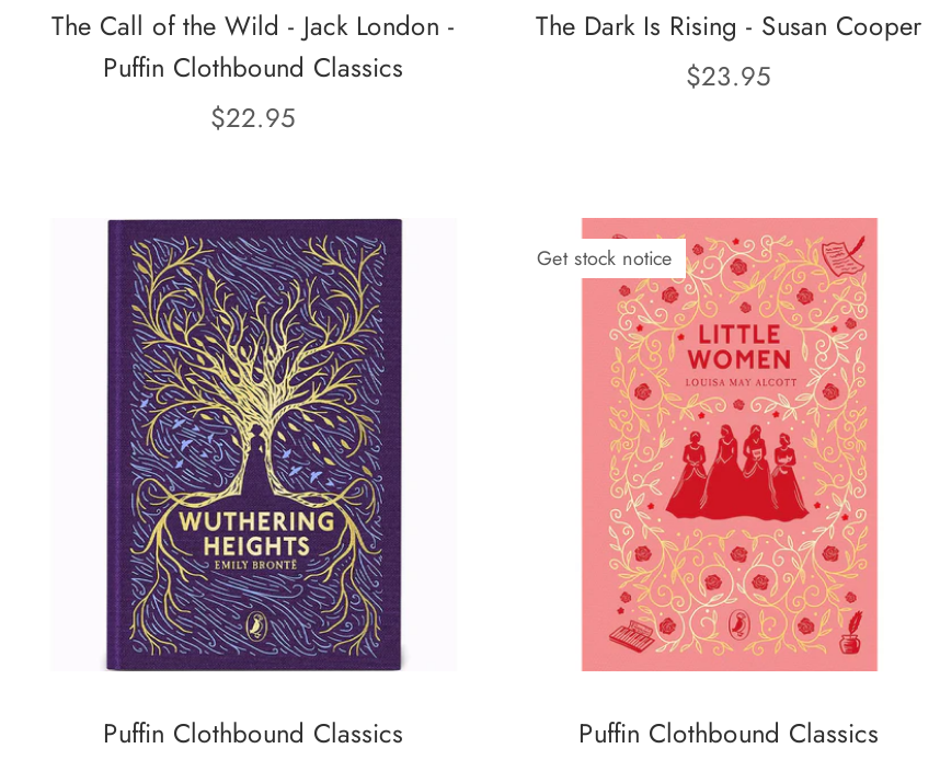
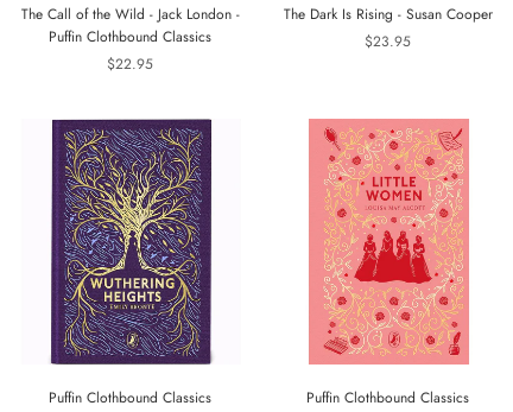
[537,243,673,272] Get stock notice -> none

